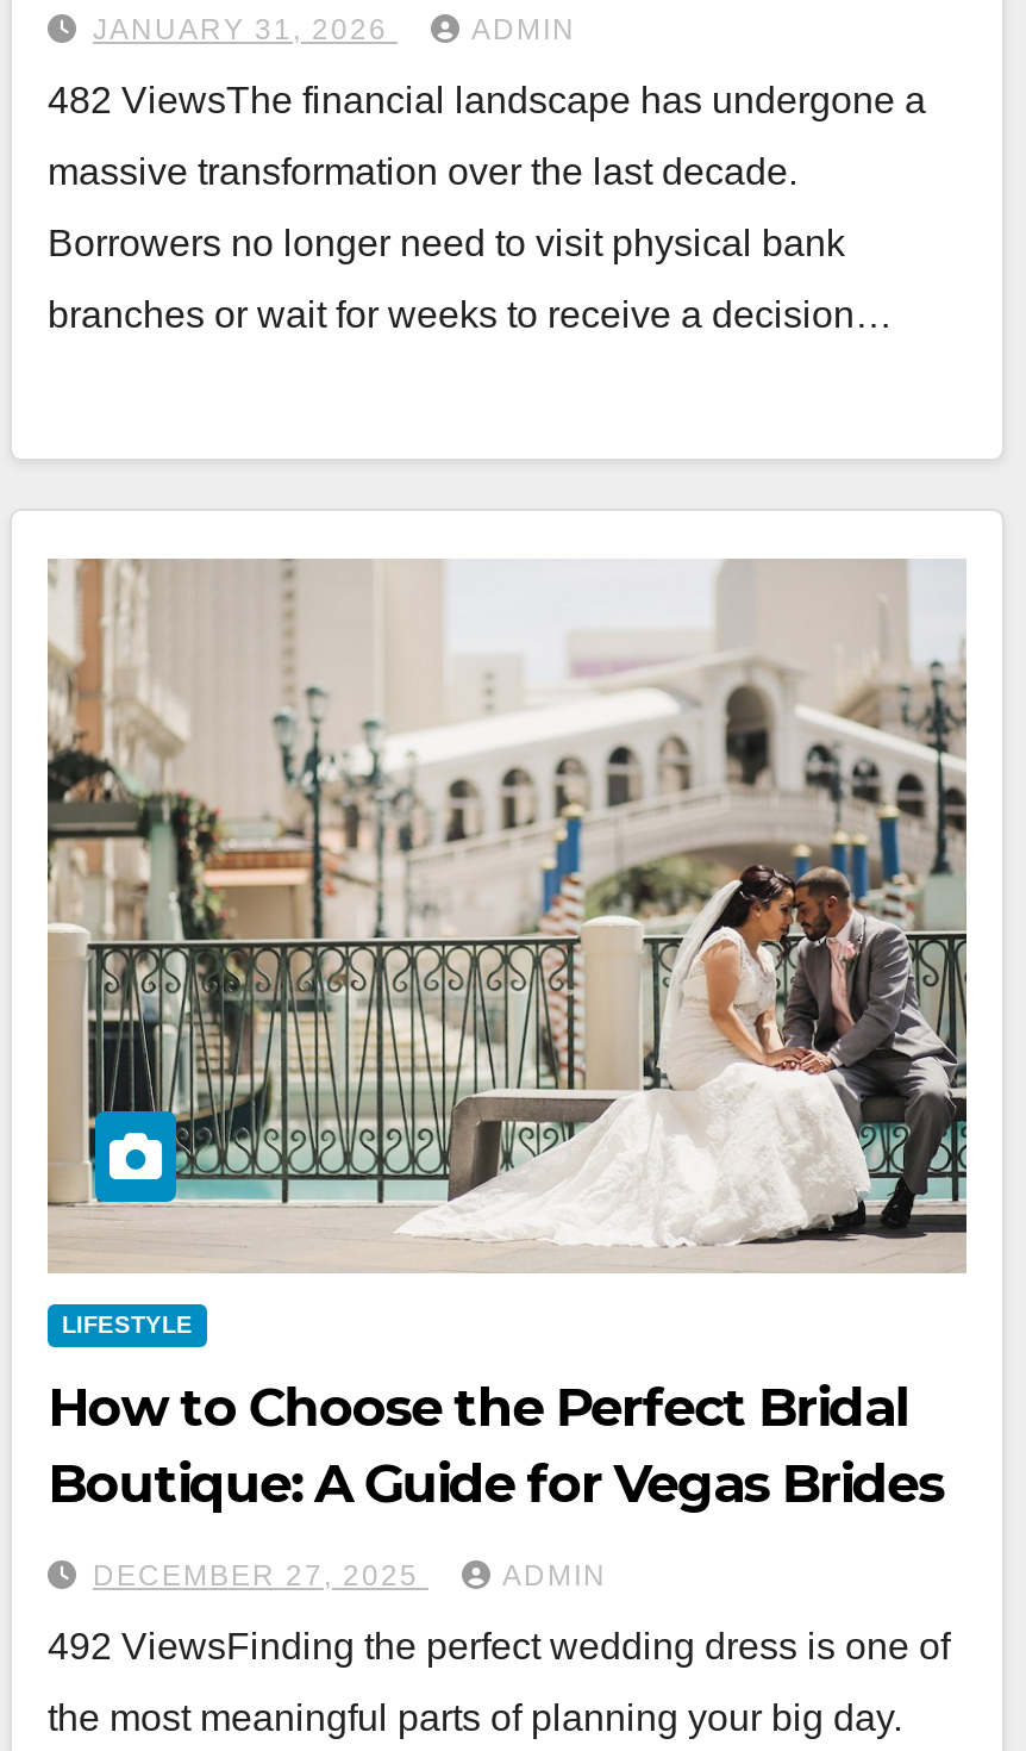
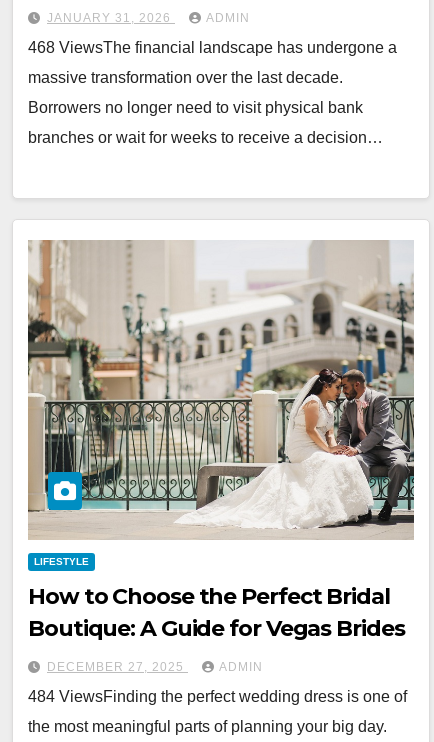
[48,79,926,119] 482 ViewsThe financial landscape has undergone a -> [28,38,397,55] 468 ViewsThe financial landscape has undergone a
[48,1626,950,1666] 492 ViewsFinding the perfect wedding dress is one of -> [28,688,407,705] 484 ViewsFinding the perfect wedding dress is one of

